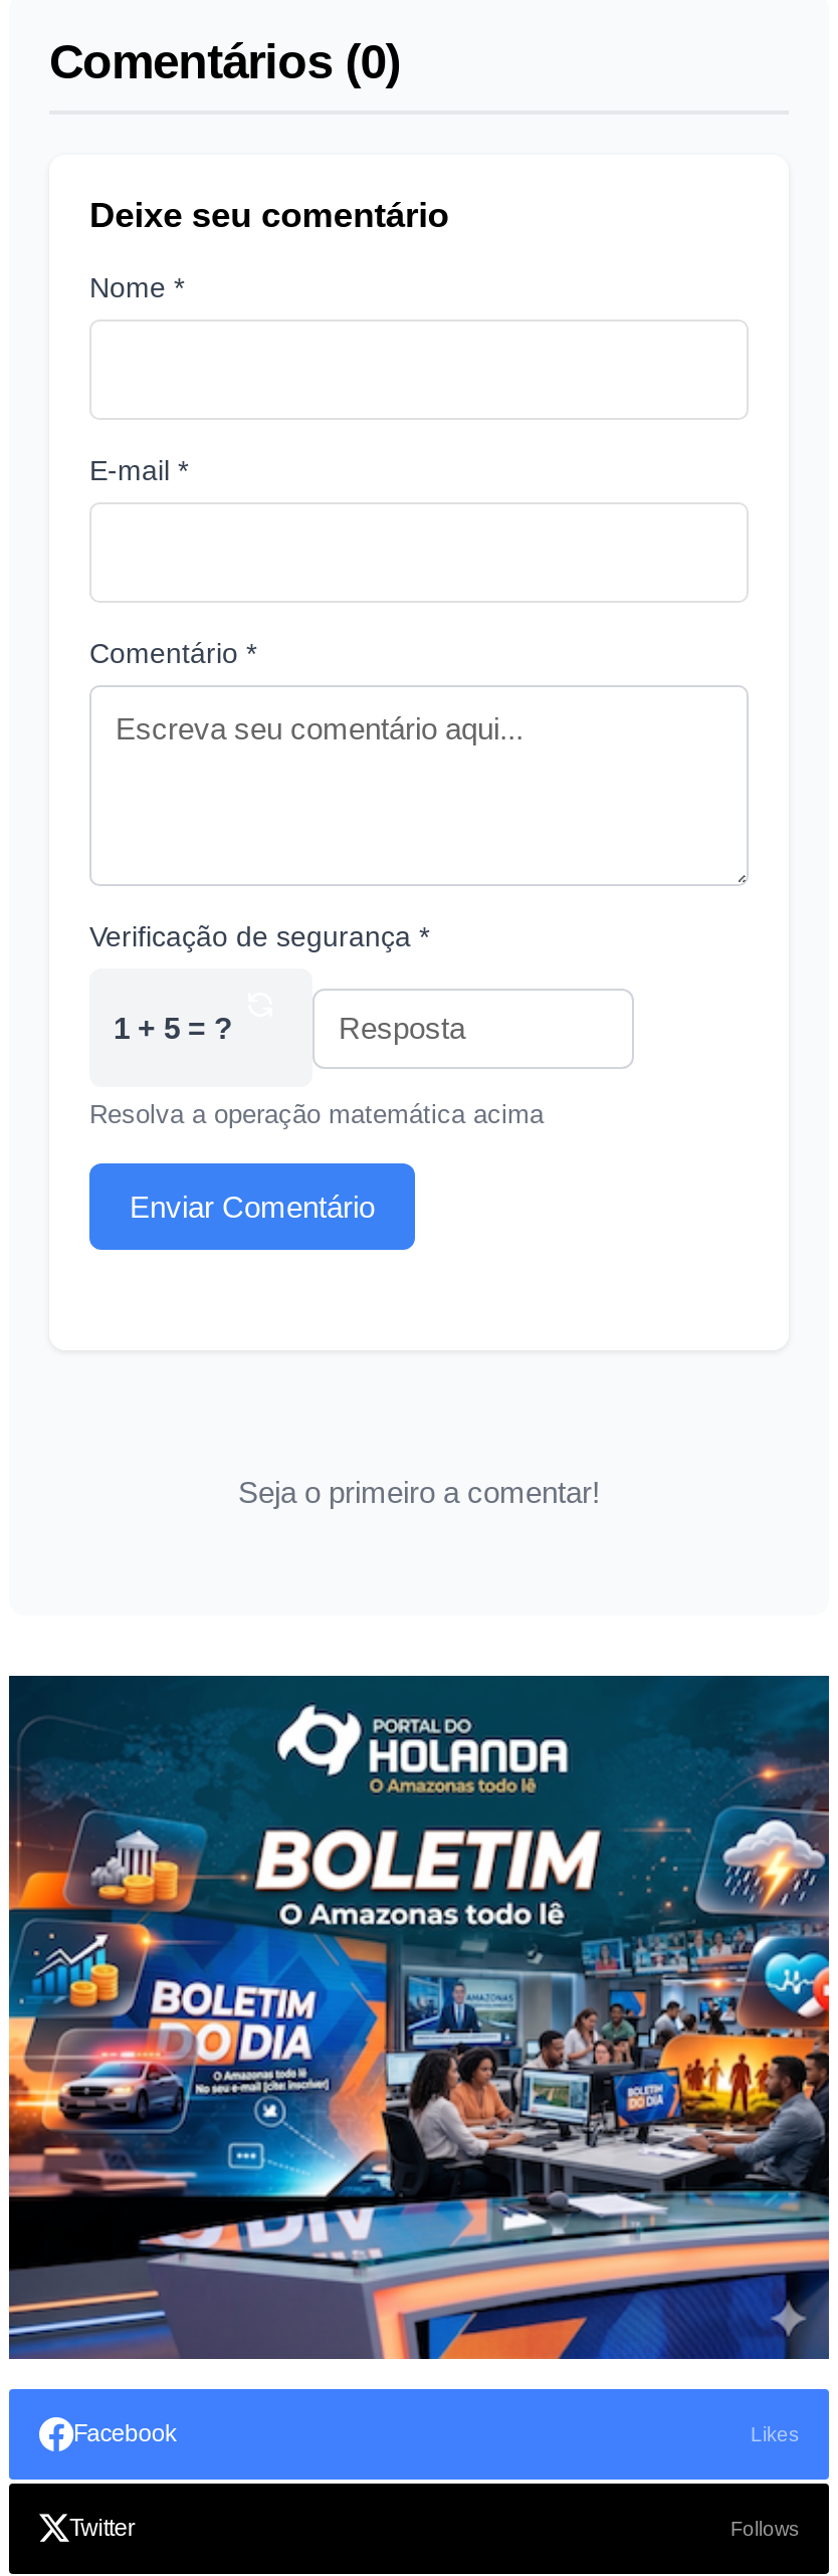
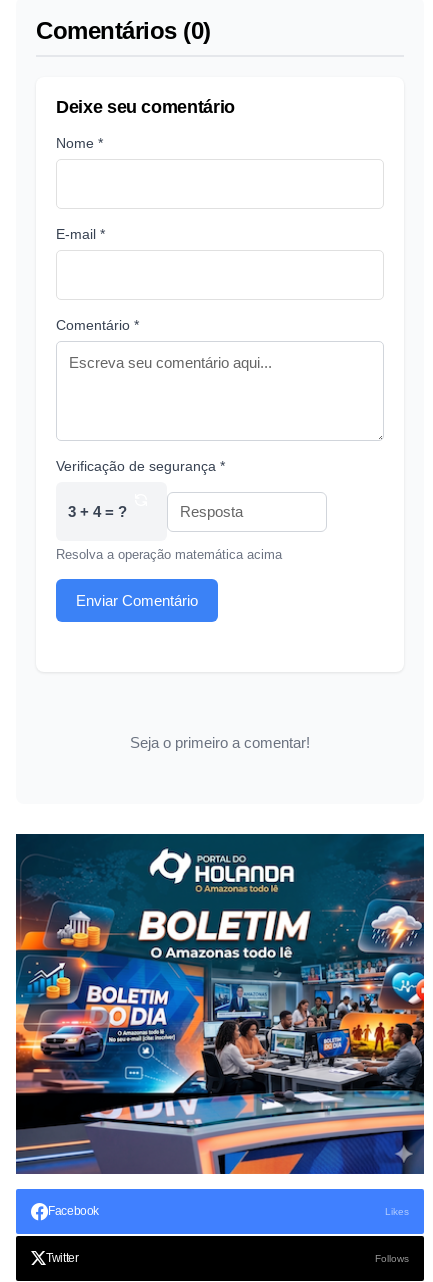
[114,1010,232,1044] 1 + 5 = ? -> [68,503,127,520] 3 + 4 = ?

